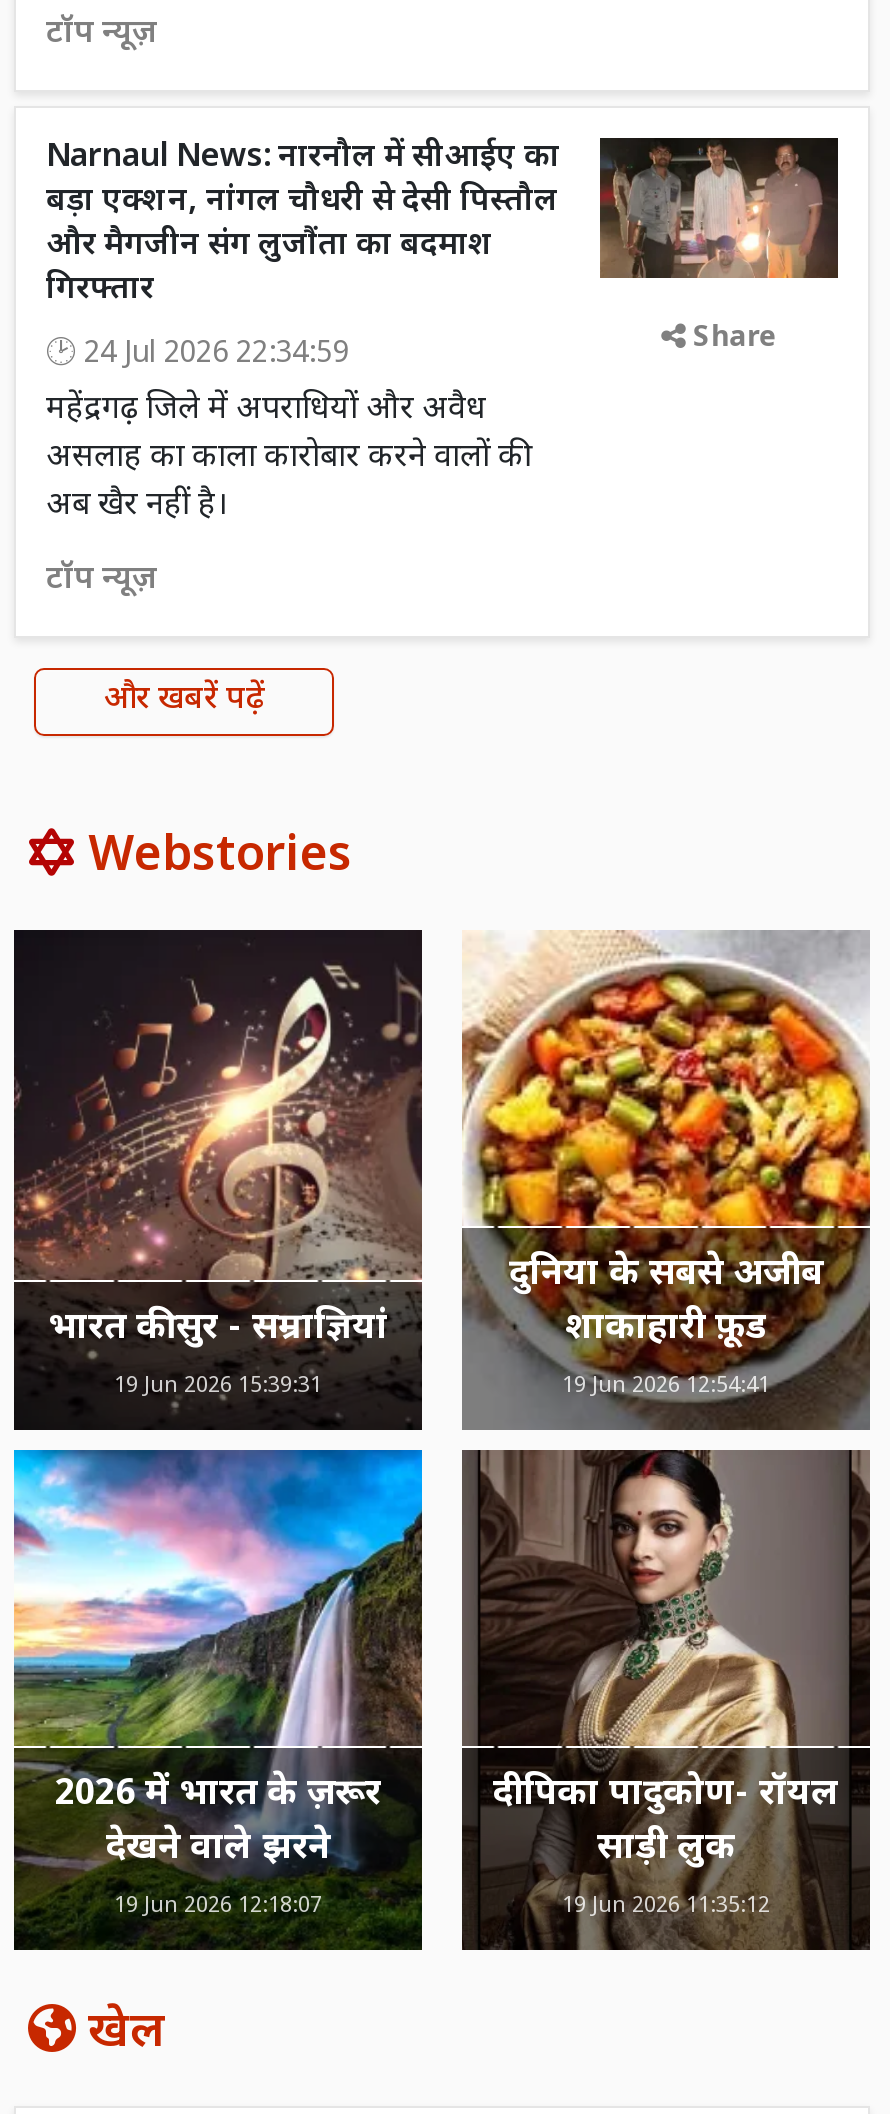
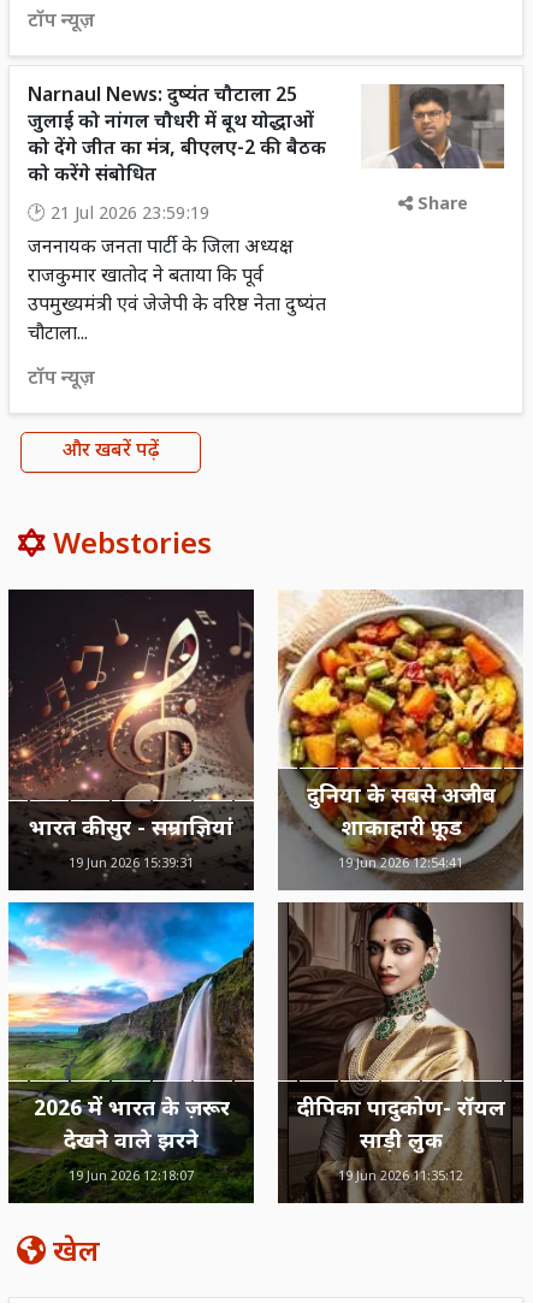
[46,136,838,312] [image] | Narnaul News: नारनौल में सीआईए का | बड़ा एक्शन, नांगल चौधरी से देसी पिस्तौल | और मैगजीन संग लुजौंता का बदमाश | गिरफ्तार -> [28,83,505,189] [image] | Narnaul News: दुष्यंत चौटाला 25 | जुलाई को नांगल चौधरी में बूथ योद्धाओं | को देंगे जीत का मंत्र, बीएलए-2 की बैठक | को करेंगे संबोधित
[46,336,532,528] 24 Jul 2026 22:34:59 | महेंद्रगढ़ जिले में अपराधियों और अवैध | असलाह का काला कारोबार करने वालों की | अब खैर नहीं है। -> [28,203,326,348] 21 Jul 2026 23:59:19 | जननायक जनता पार्टी के जिला अध्यक्ष | राजकुमार खातोद ने बताया कि पूर्व | उपमुख्यमंत्री एवं जेजेपी के वरिष्ठ नेता दुष्यंत | चौटाला...

